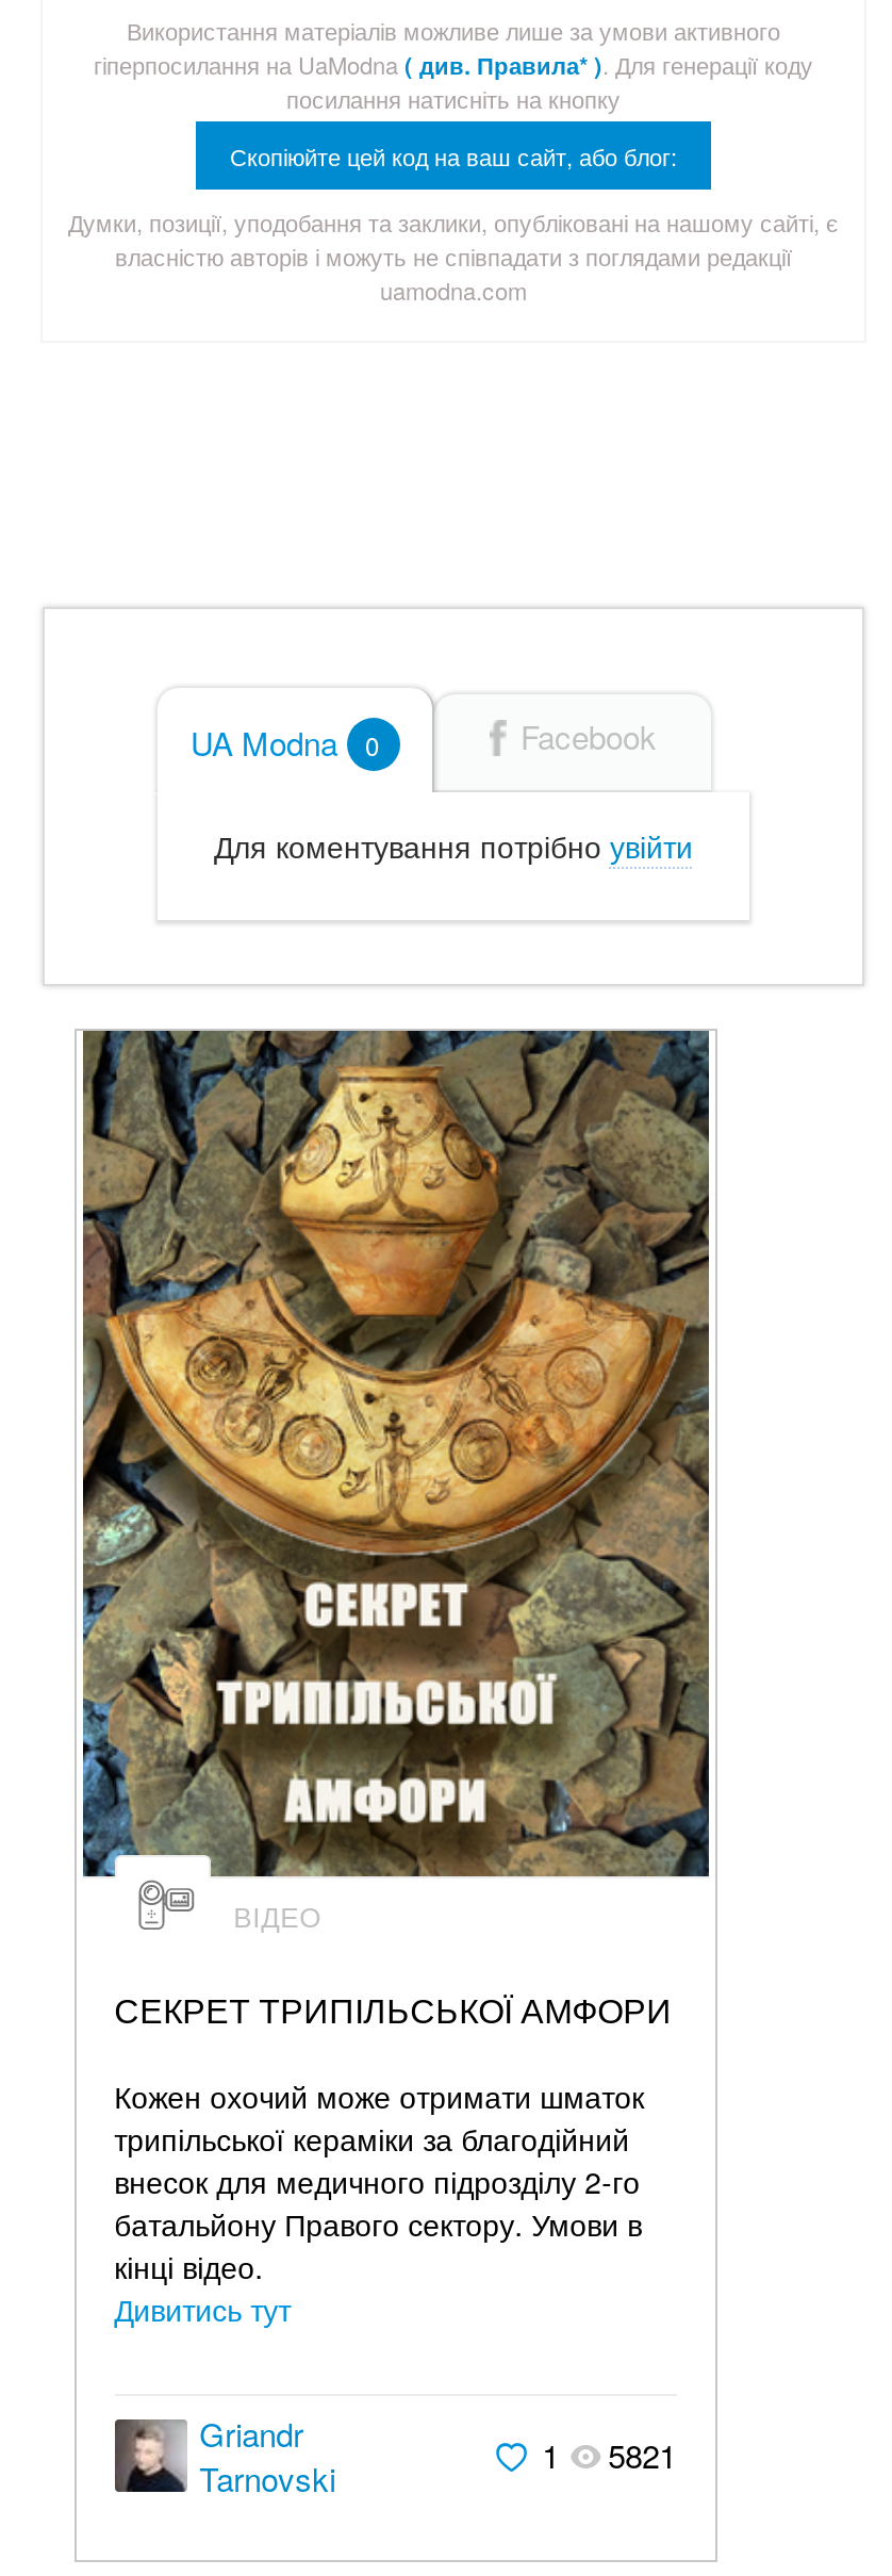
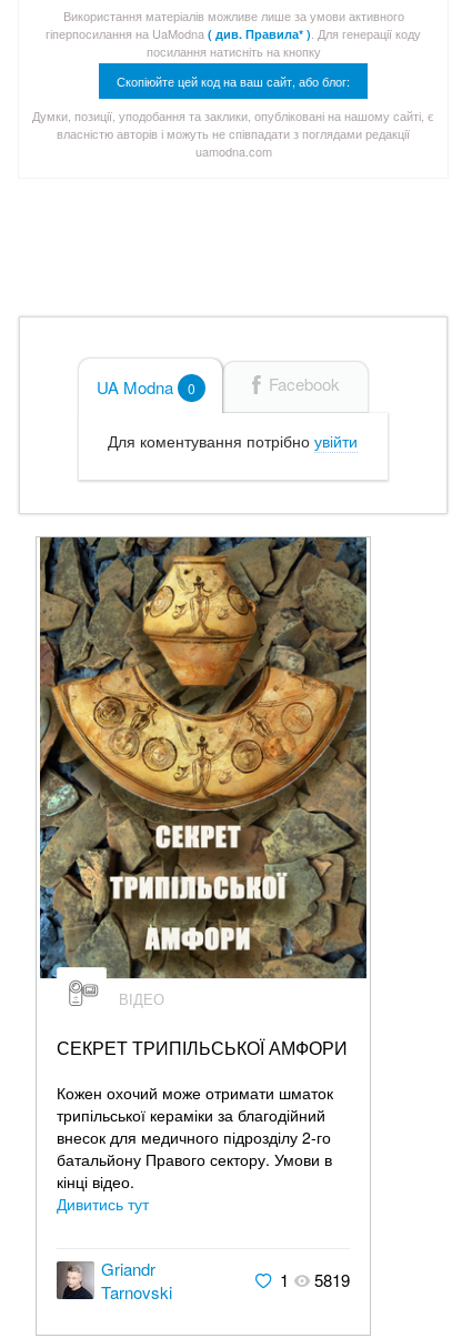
[542,2432,676,2477] 1 5821 -> [280,1268,350,1291] 1 5819

